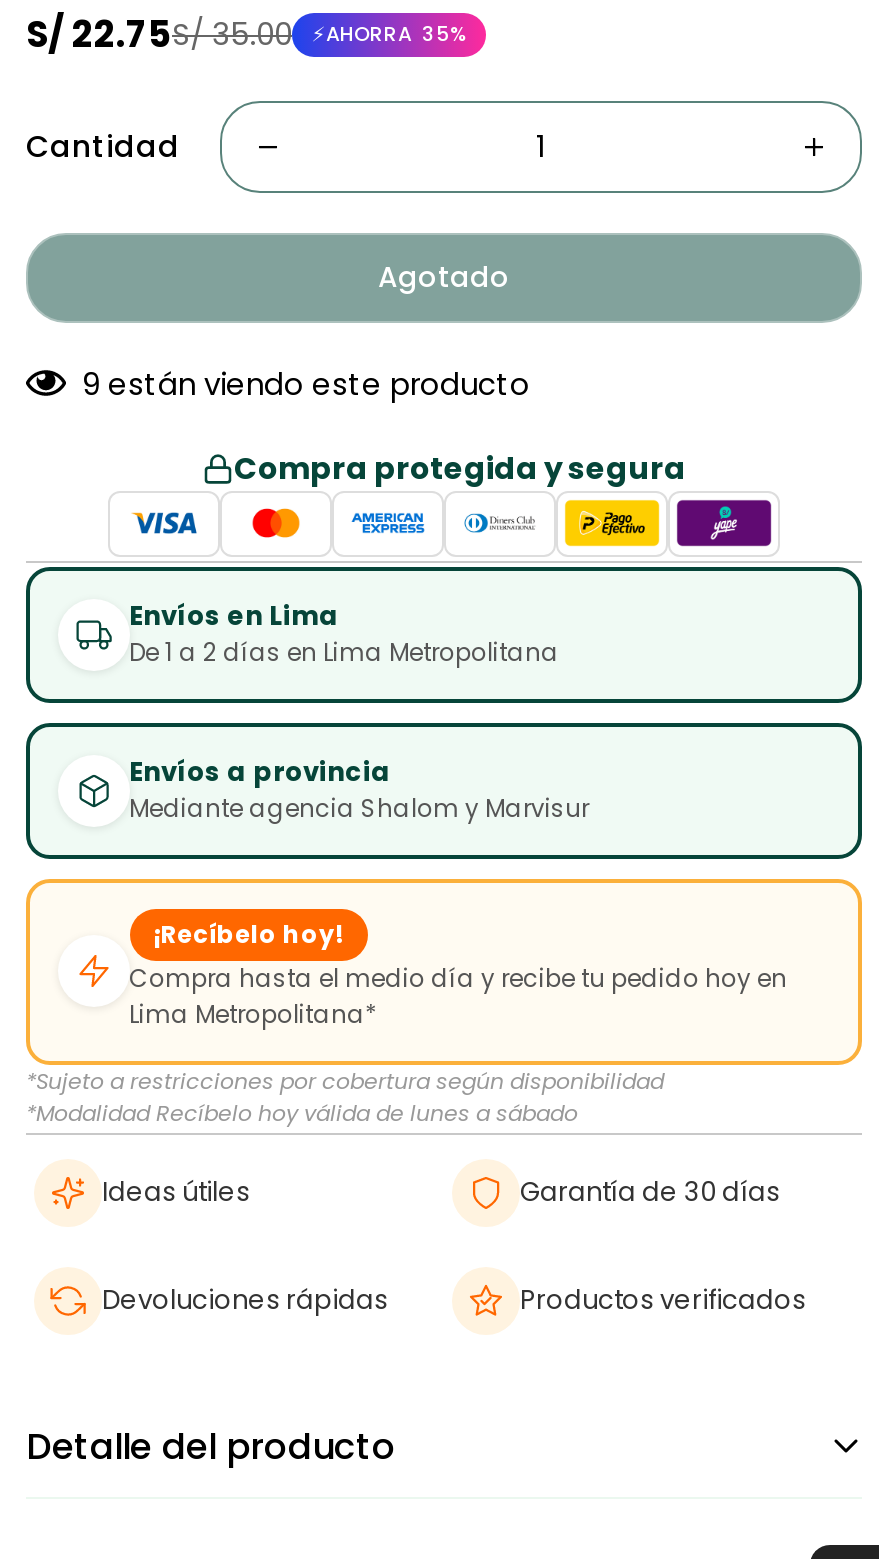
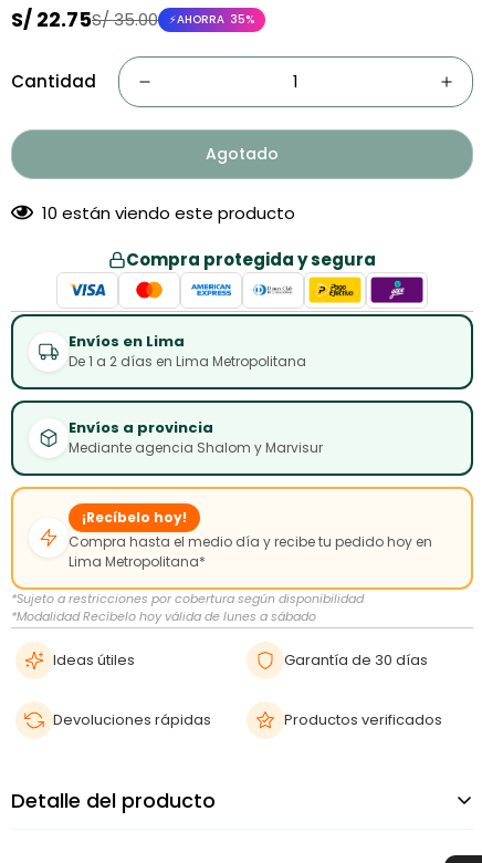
[82,362,530,404] 9 están viendo este producto -> [42,201,295,224] 10 están viendo este producto

